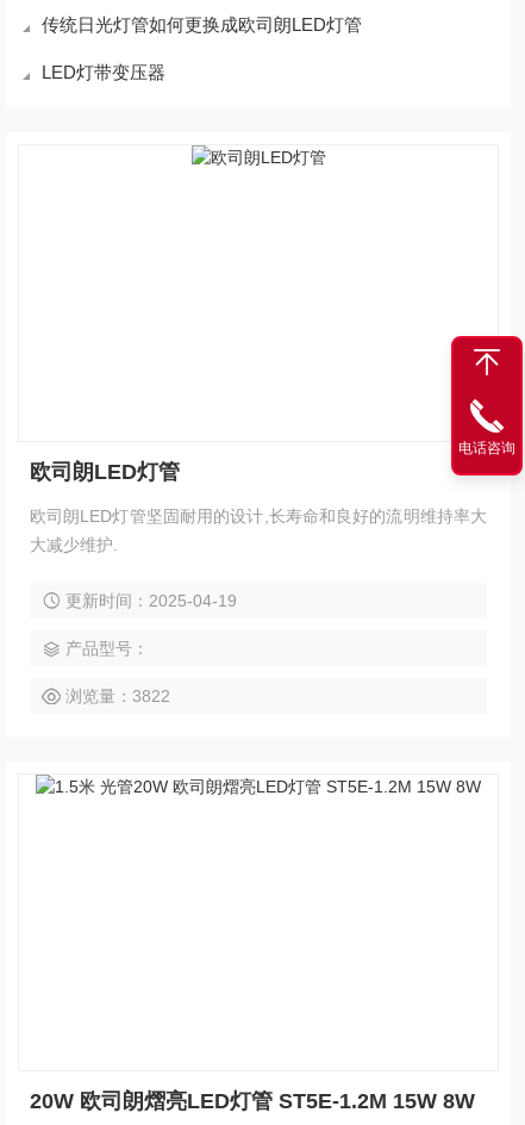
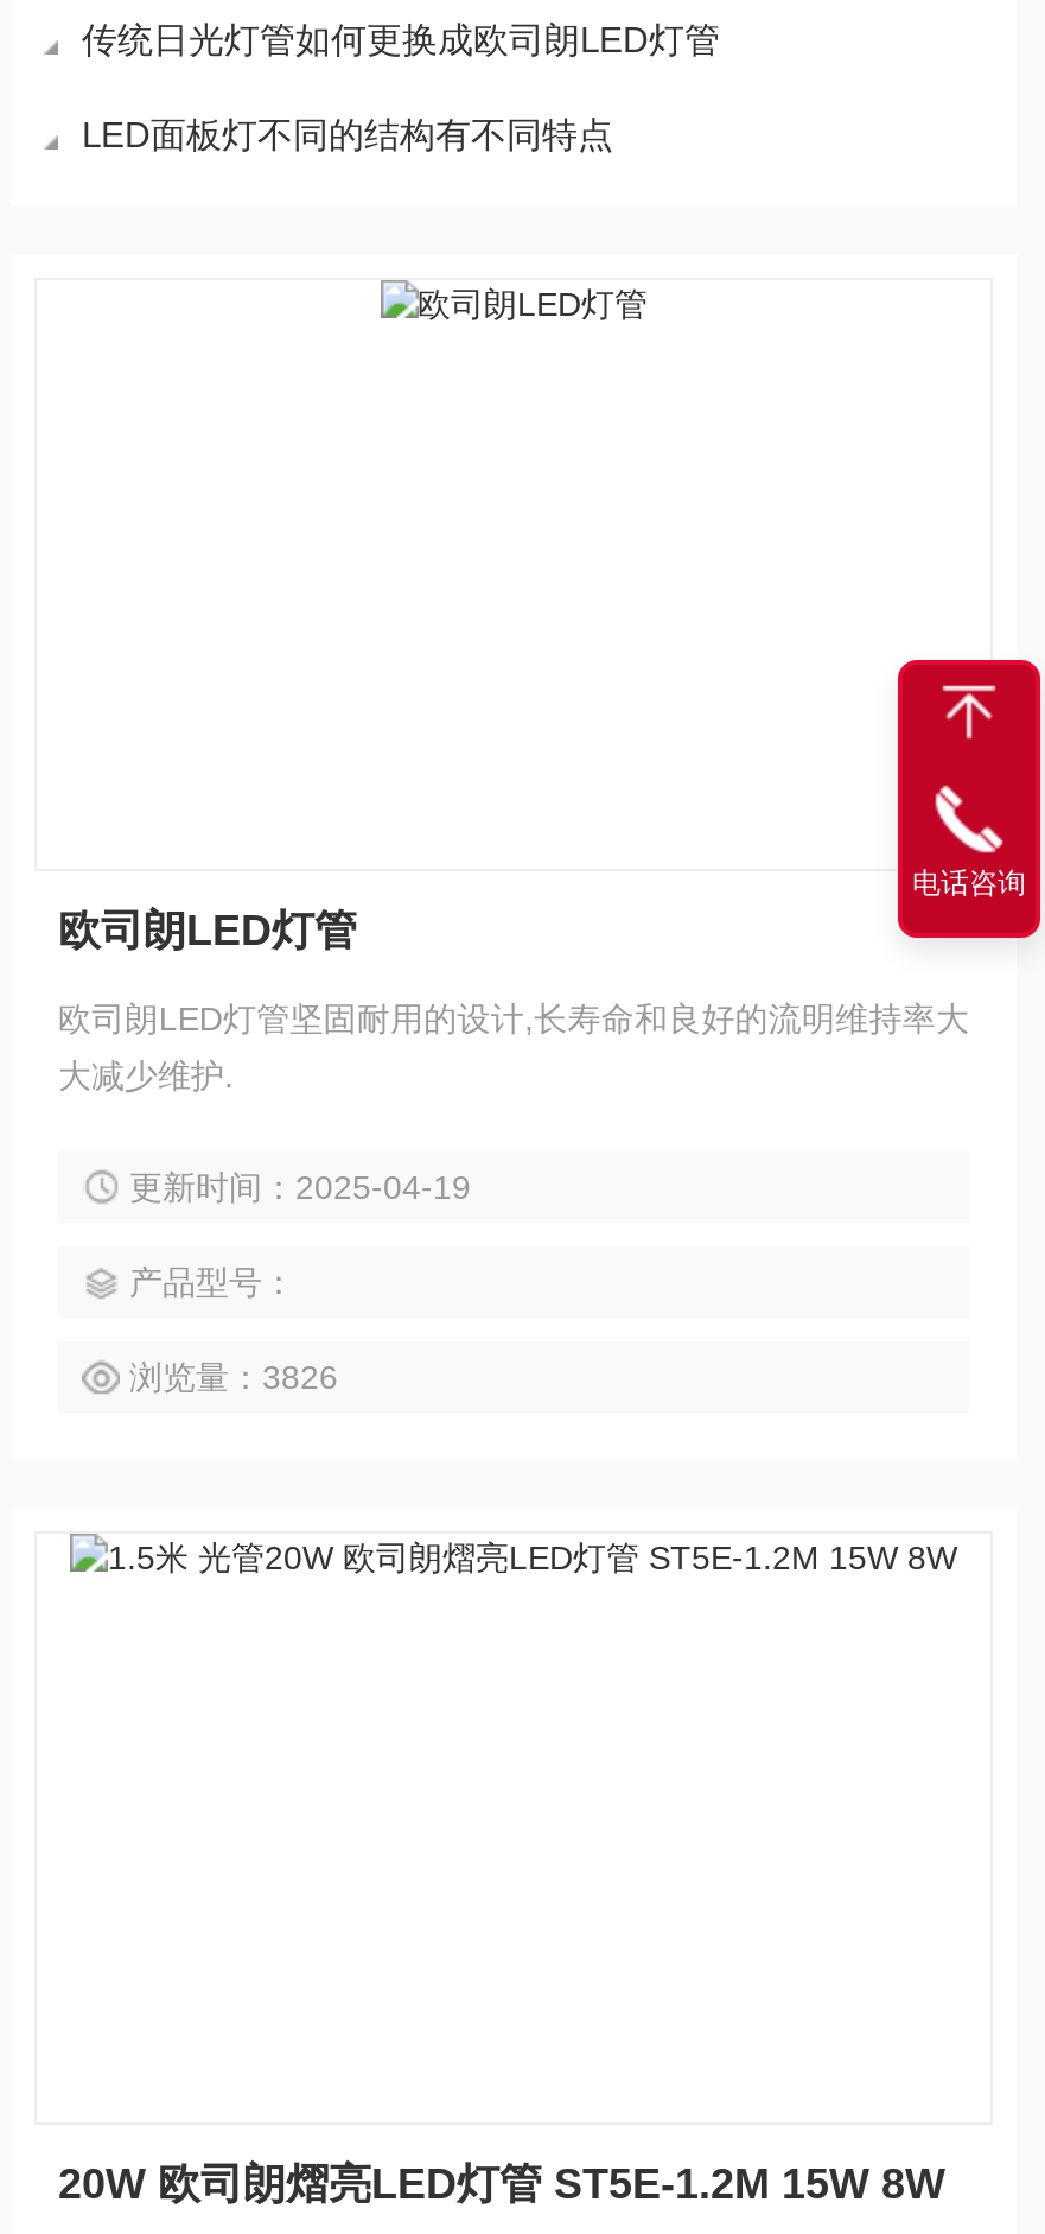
[42,62,165,82] LED灯带变压器 -> [82,114,613,154] LED面板灯不同的结构有不同特点
[65,686,170,706] 浏览量：3822 -> [129,1358,338,1396] 浏览量：3826

